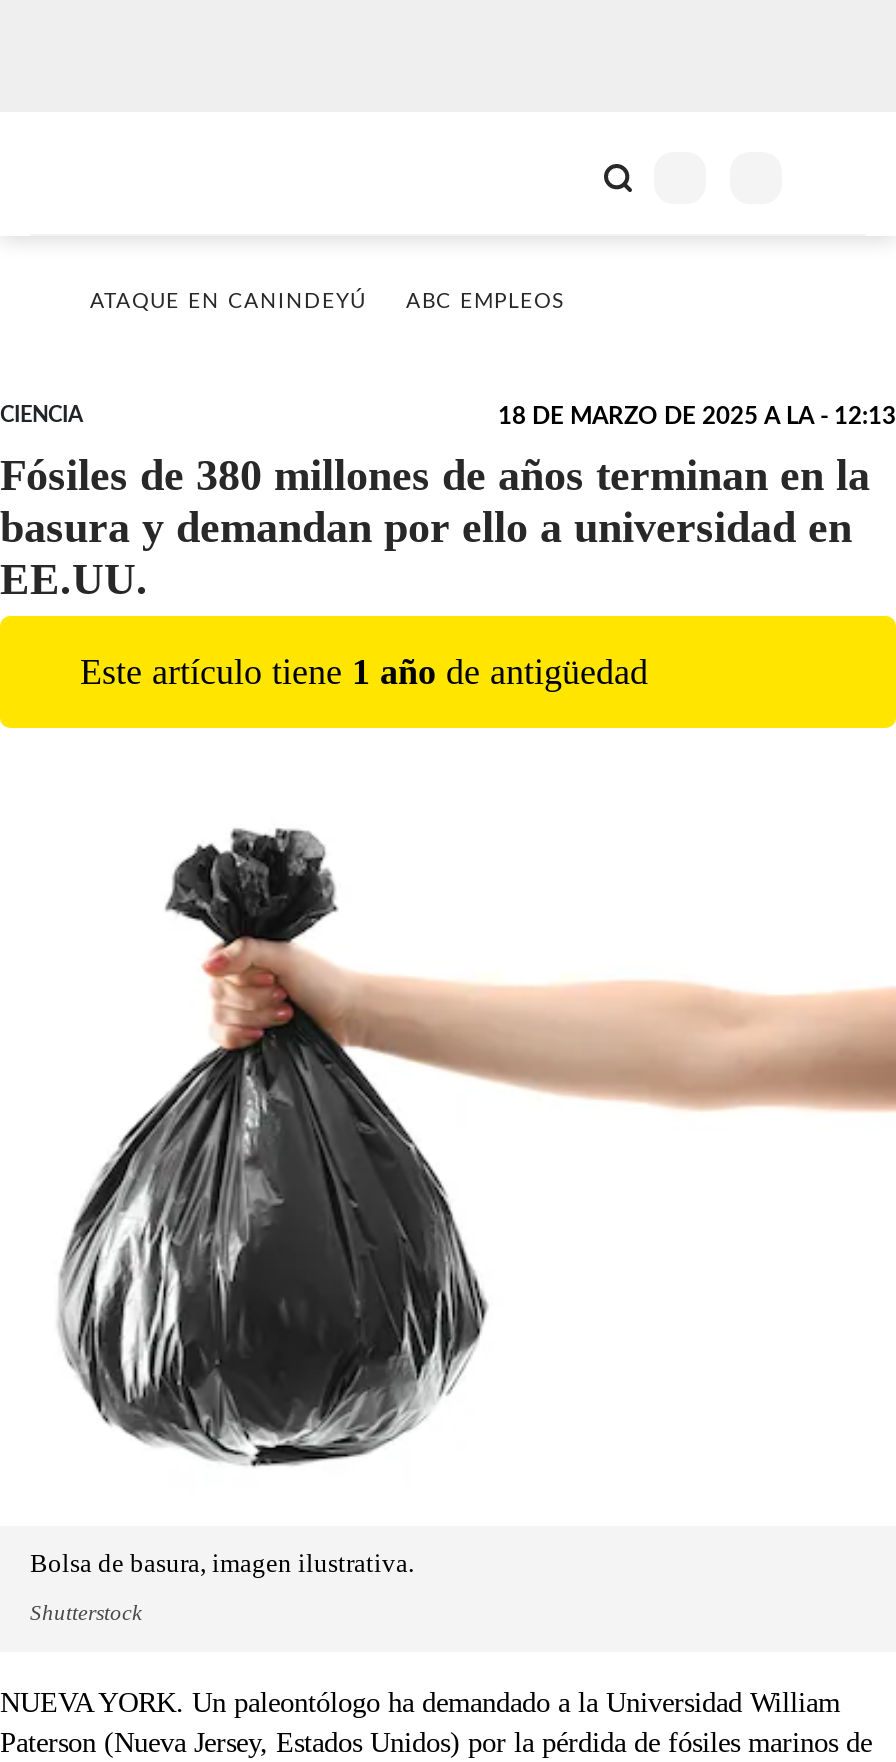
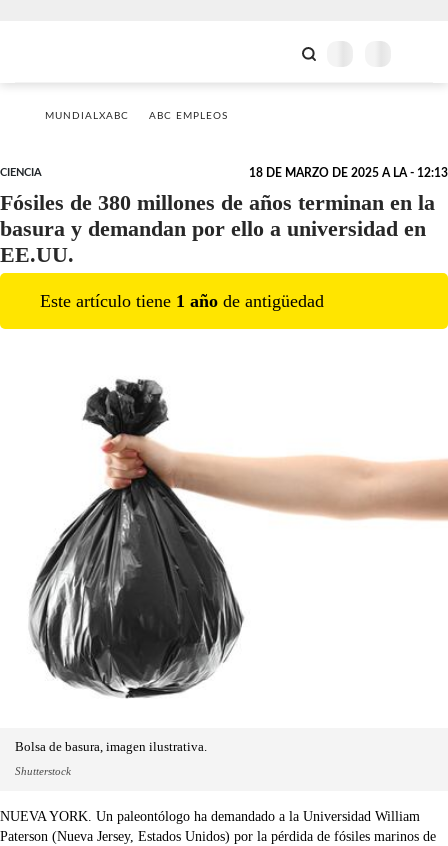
[90,292,366,312] ATAQUE EN CANINDEYÚ -> [45,111,129,121] MUNDIALXABC

